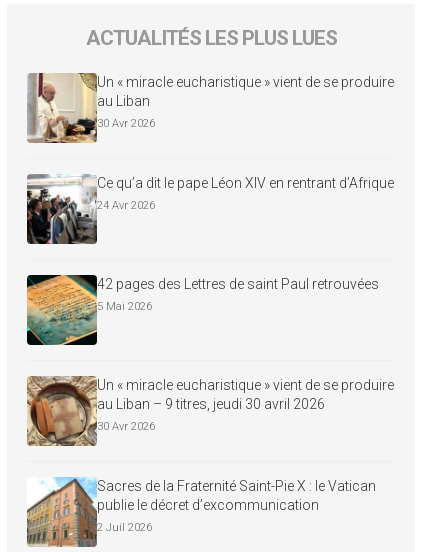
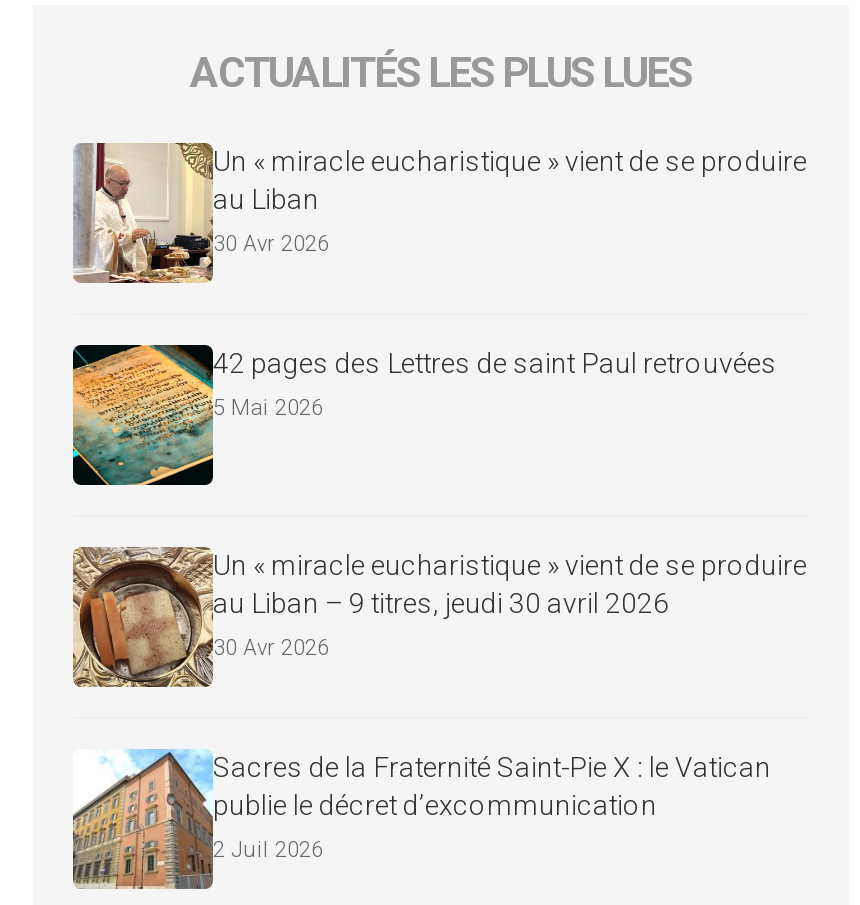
[26,174,394,244] [image] | Ce qu’a dit le pape Léon XIV en rentrant d’Afrique | 24 Avr 2026 -> none

